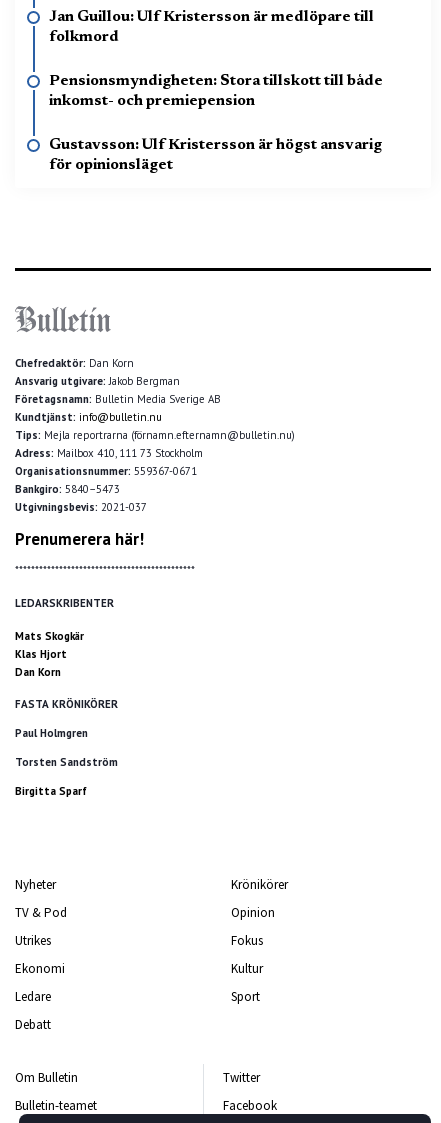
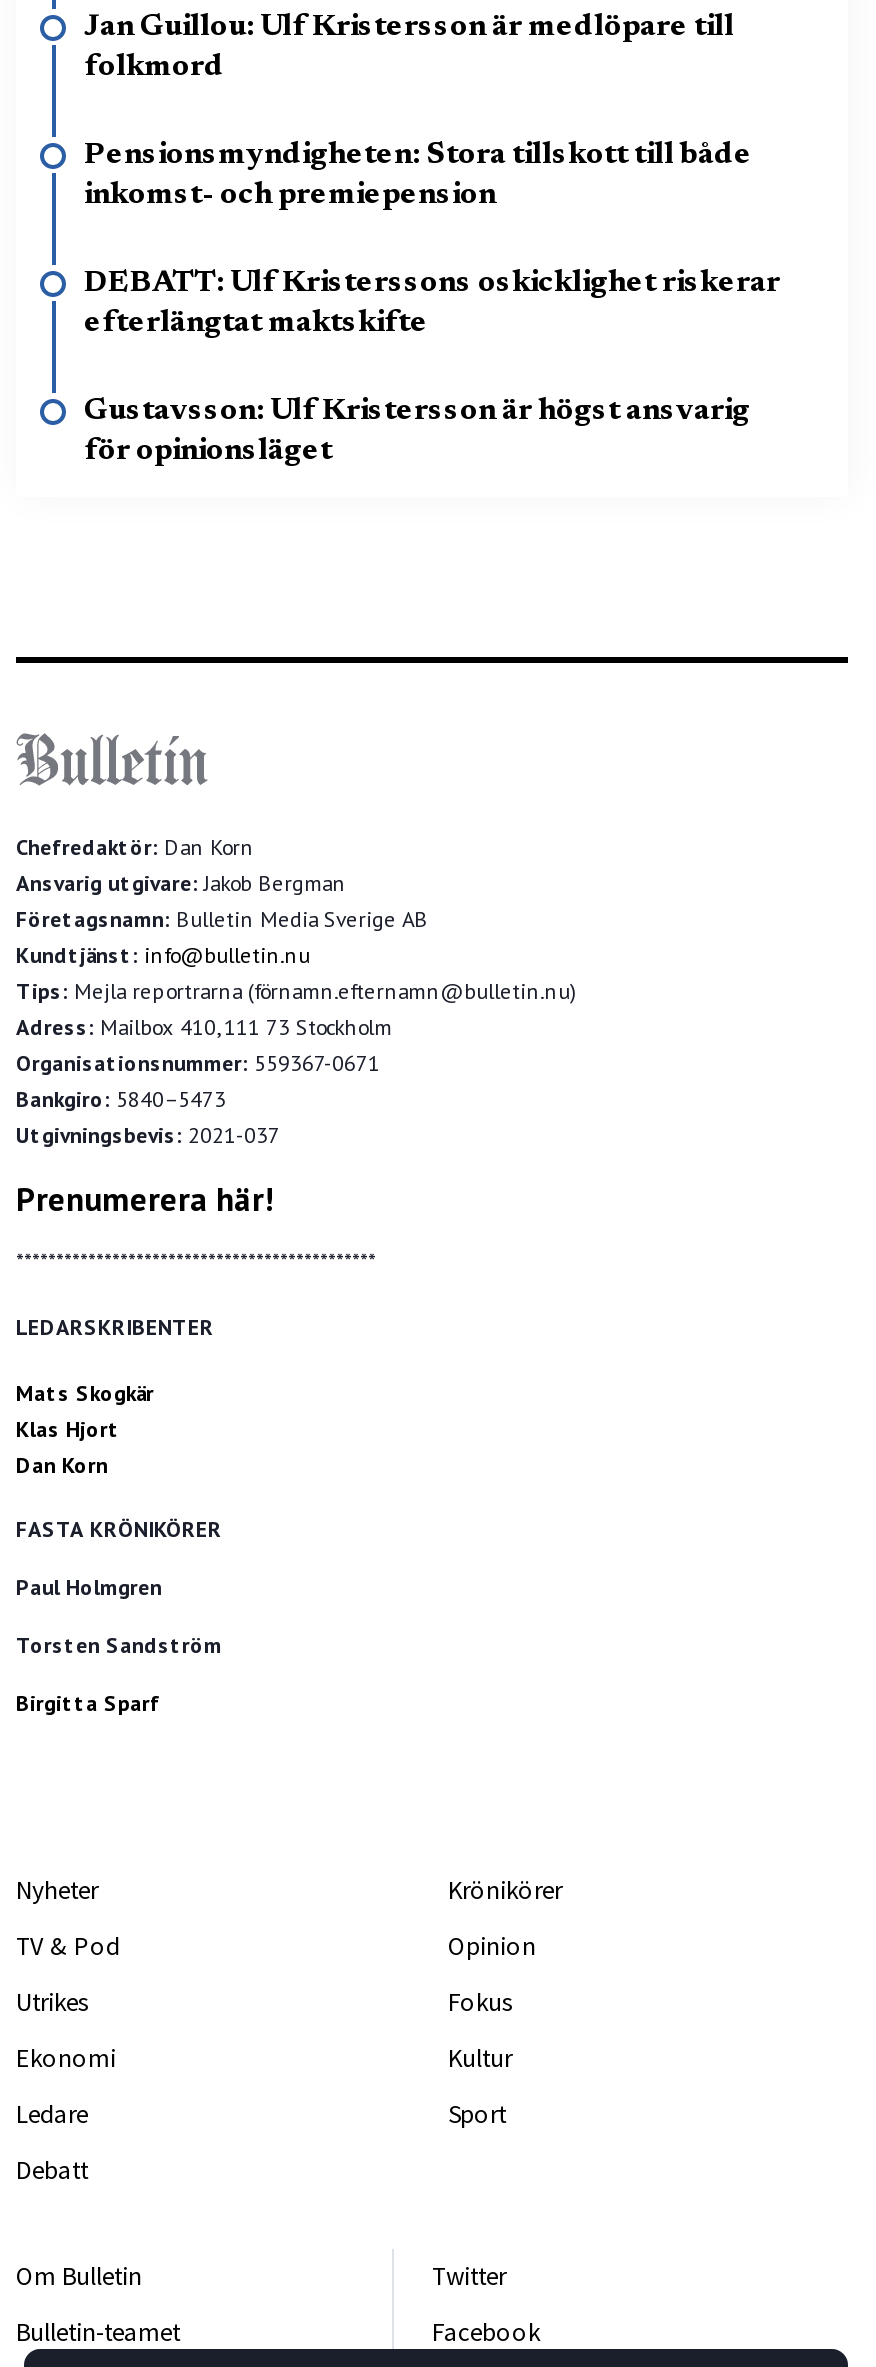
none -> [84,269,780,339] DEBATT: Ulf Kristerssons oskicklighet riskerar | efterlängtat maktskifte

